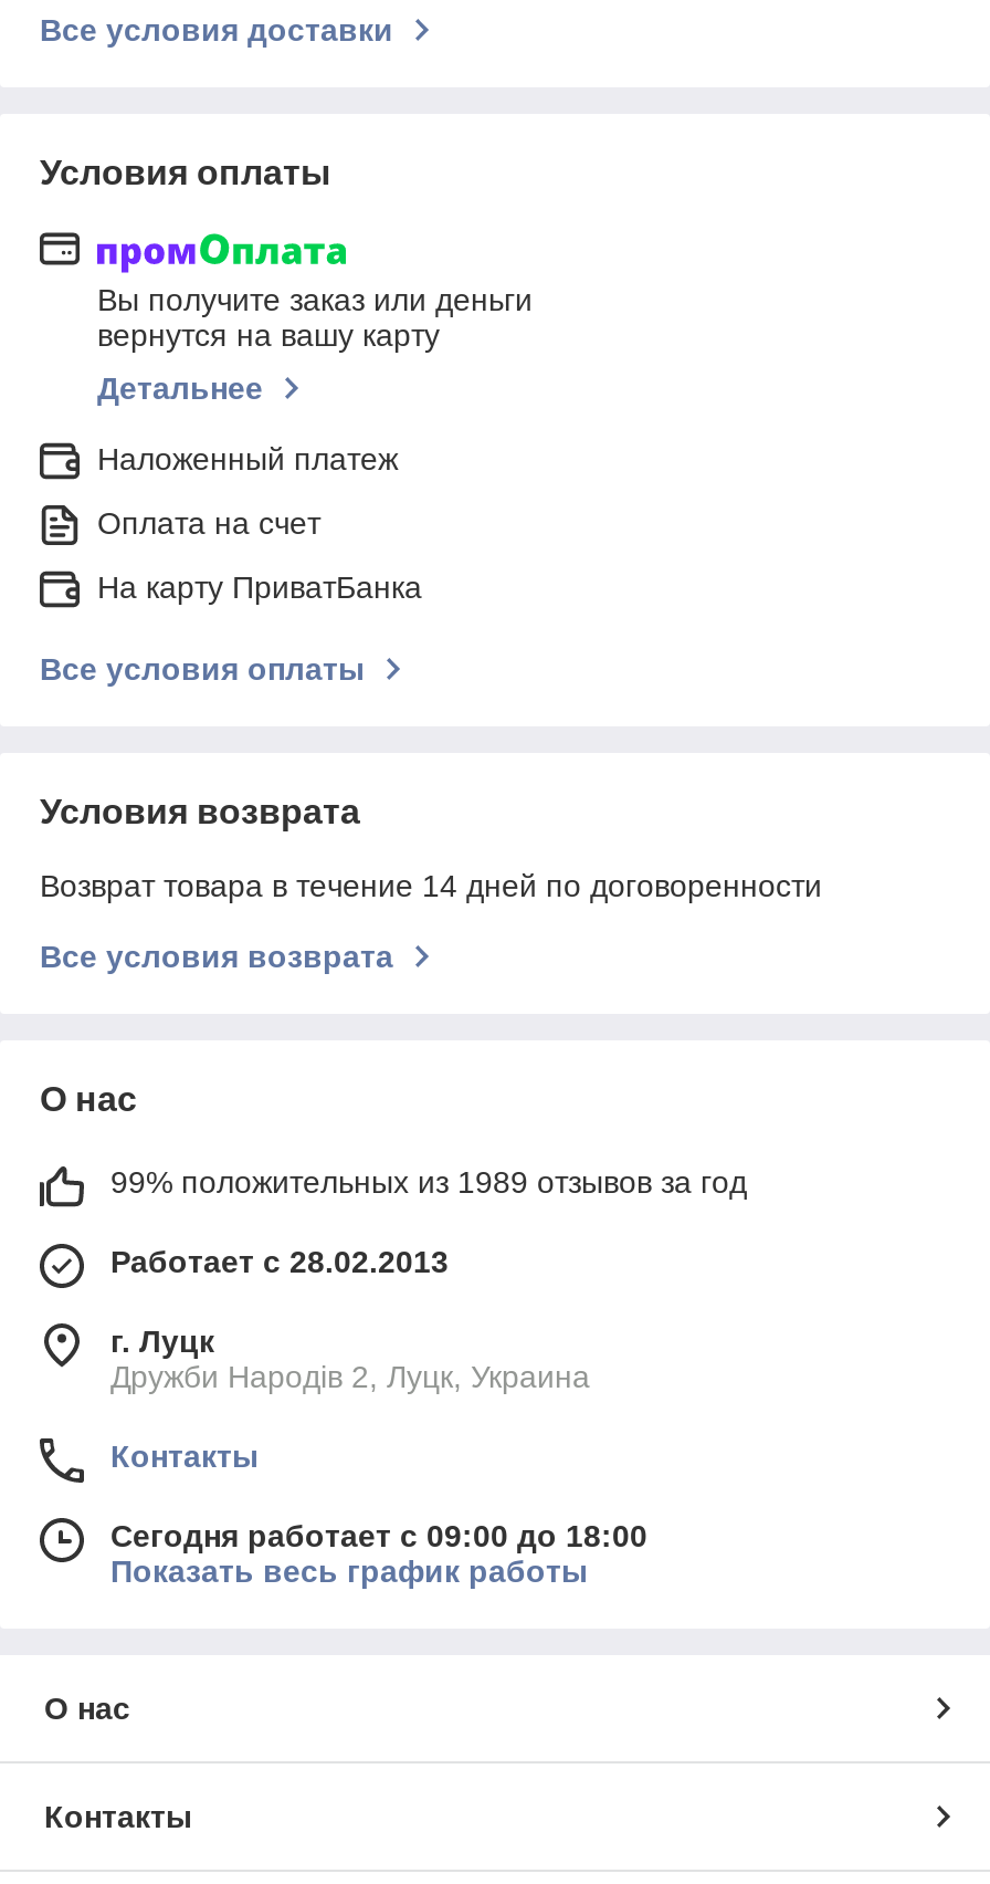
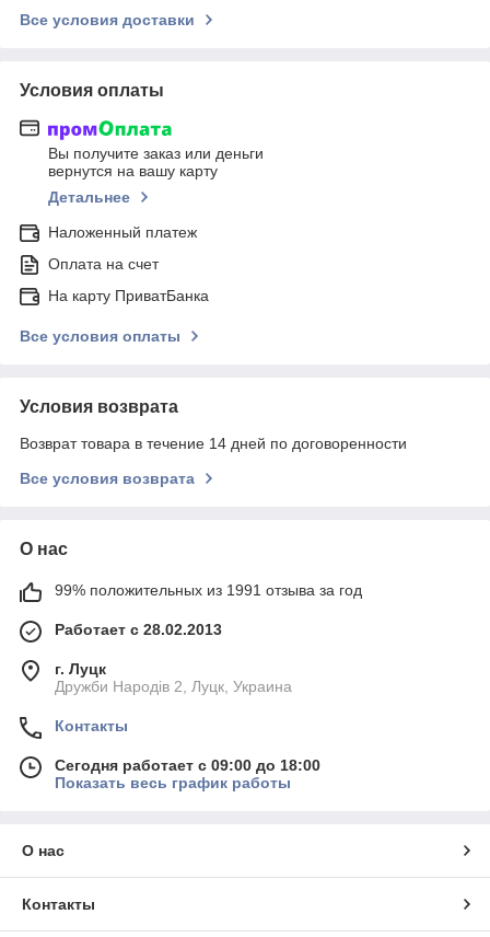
[110,1165,747,1200] 99% положительных из 1989 отзывов за год -> [55,581,362,599] 99% положительных из 1991 отзыва за год

